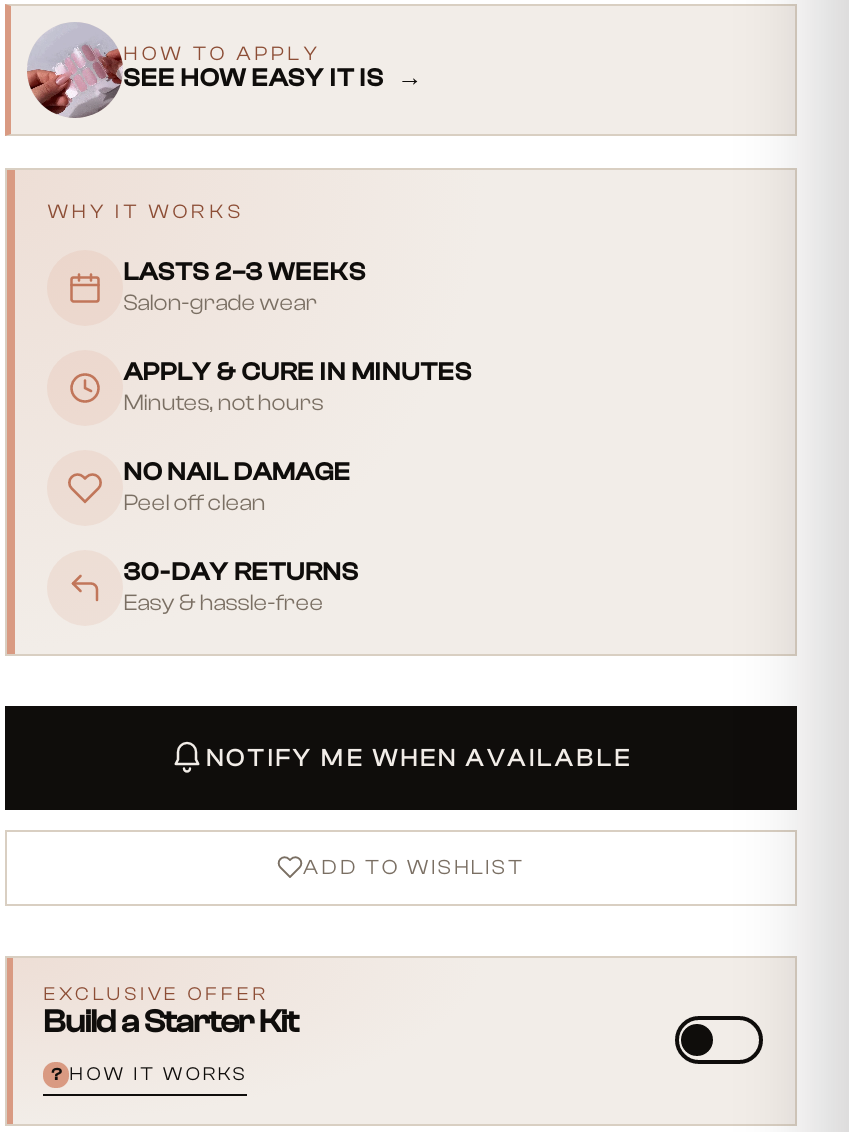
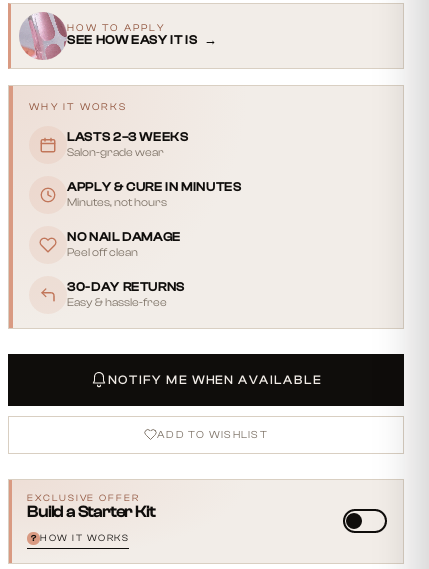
[27,26,117,116] [image] -> [20,13,64,58] [image]

